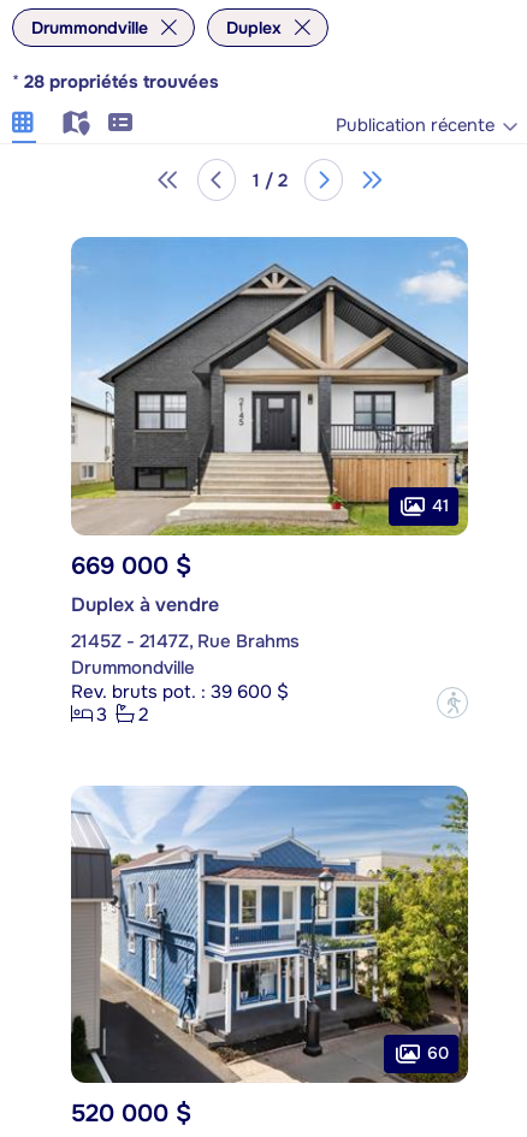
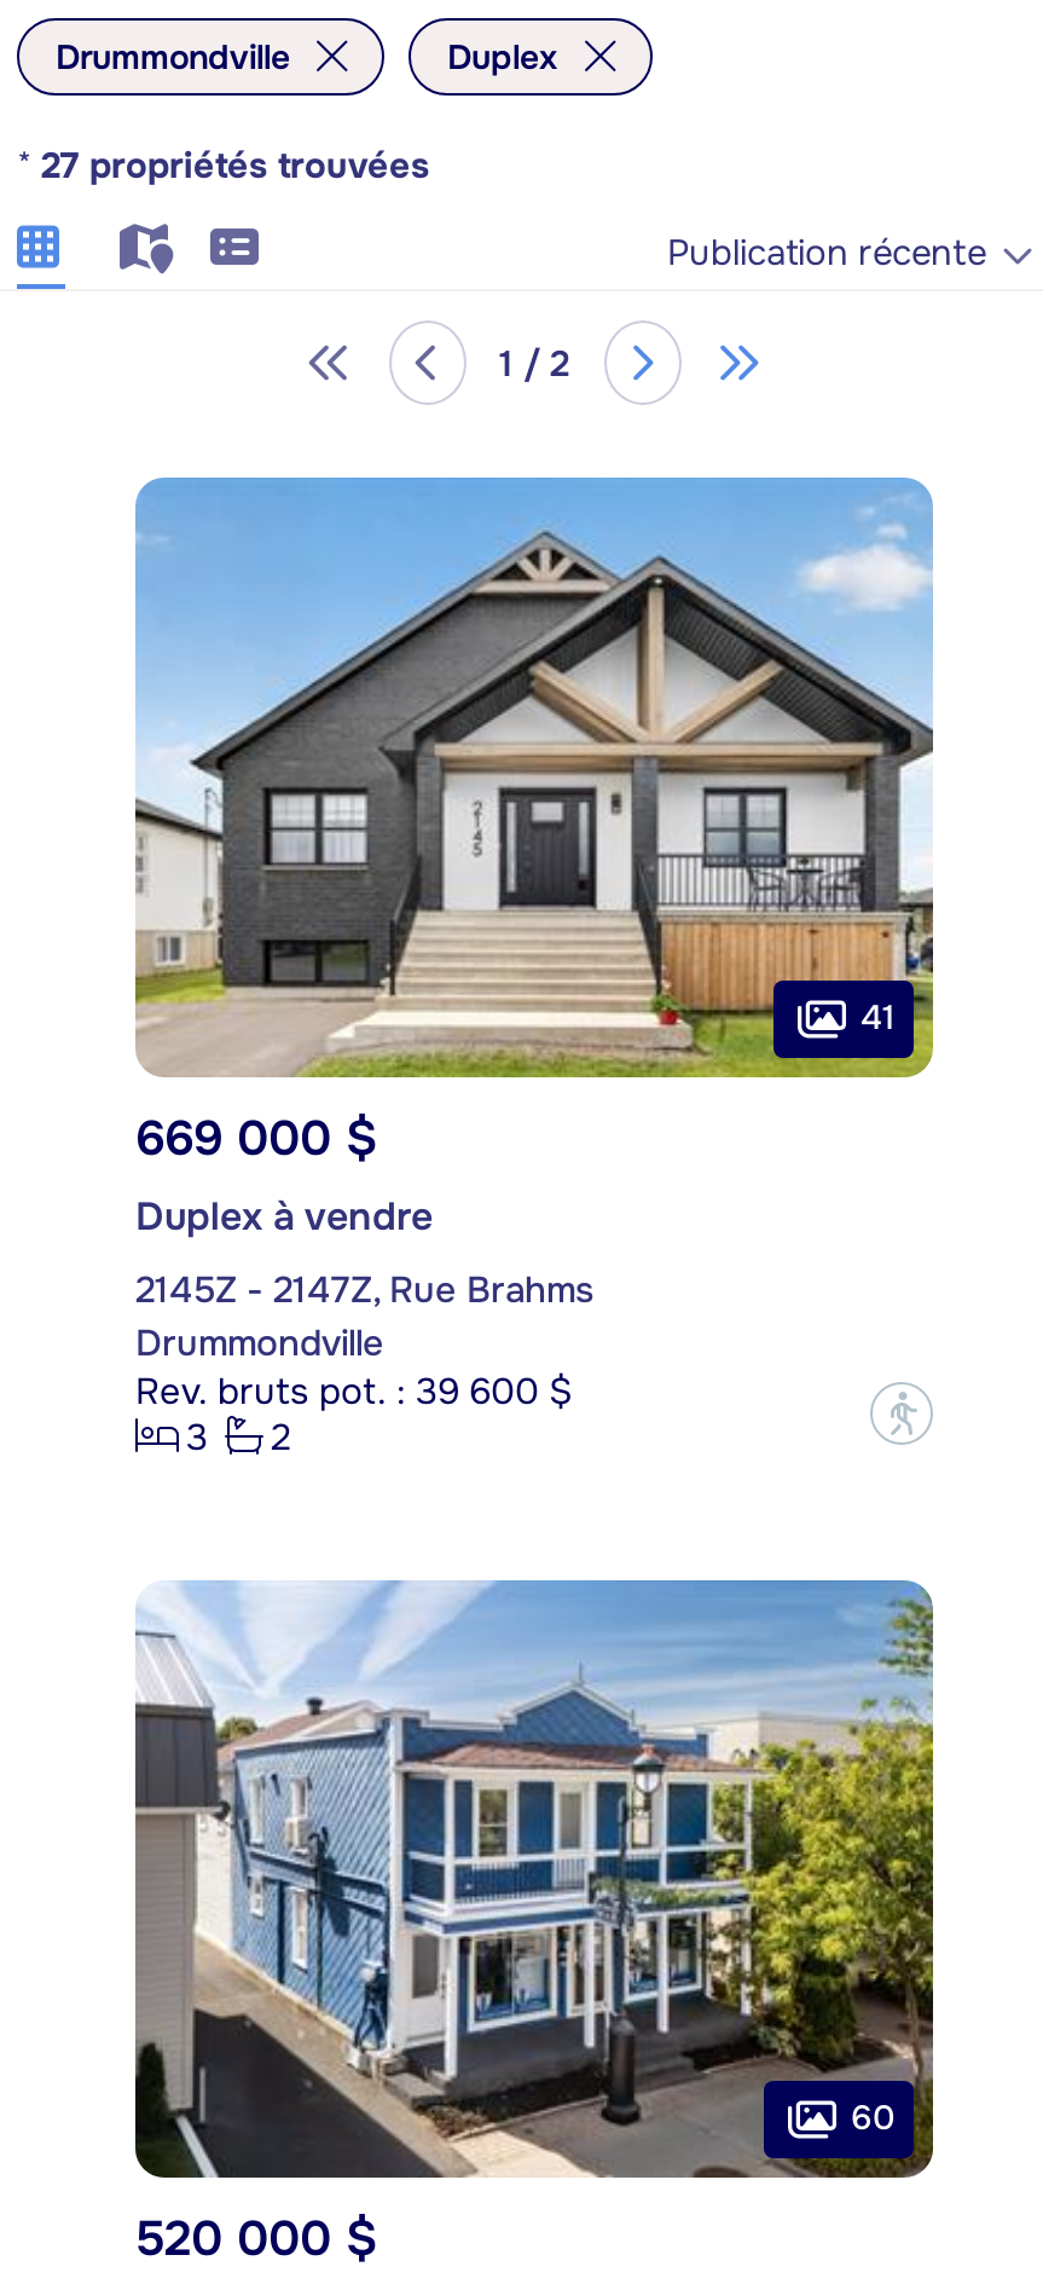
[12,71,219,94] * 28 propriétés trouvées -> [17,144,430,190] * 27 propriétés trouvées

